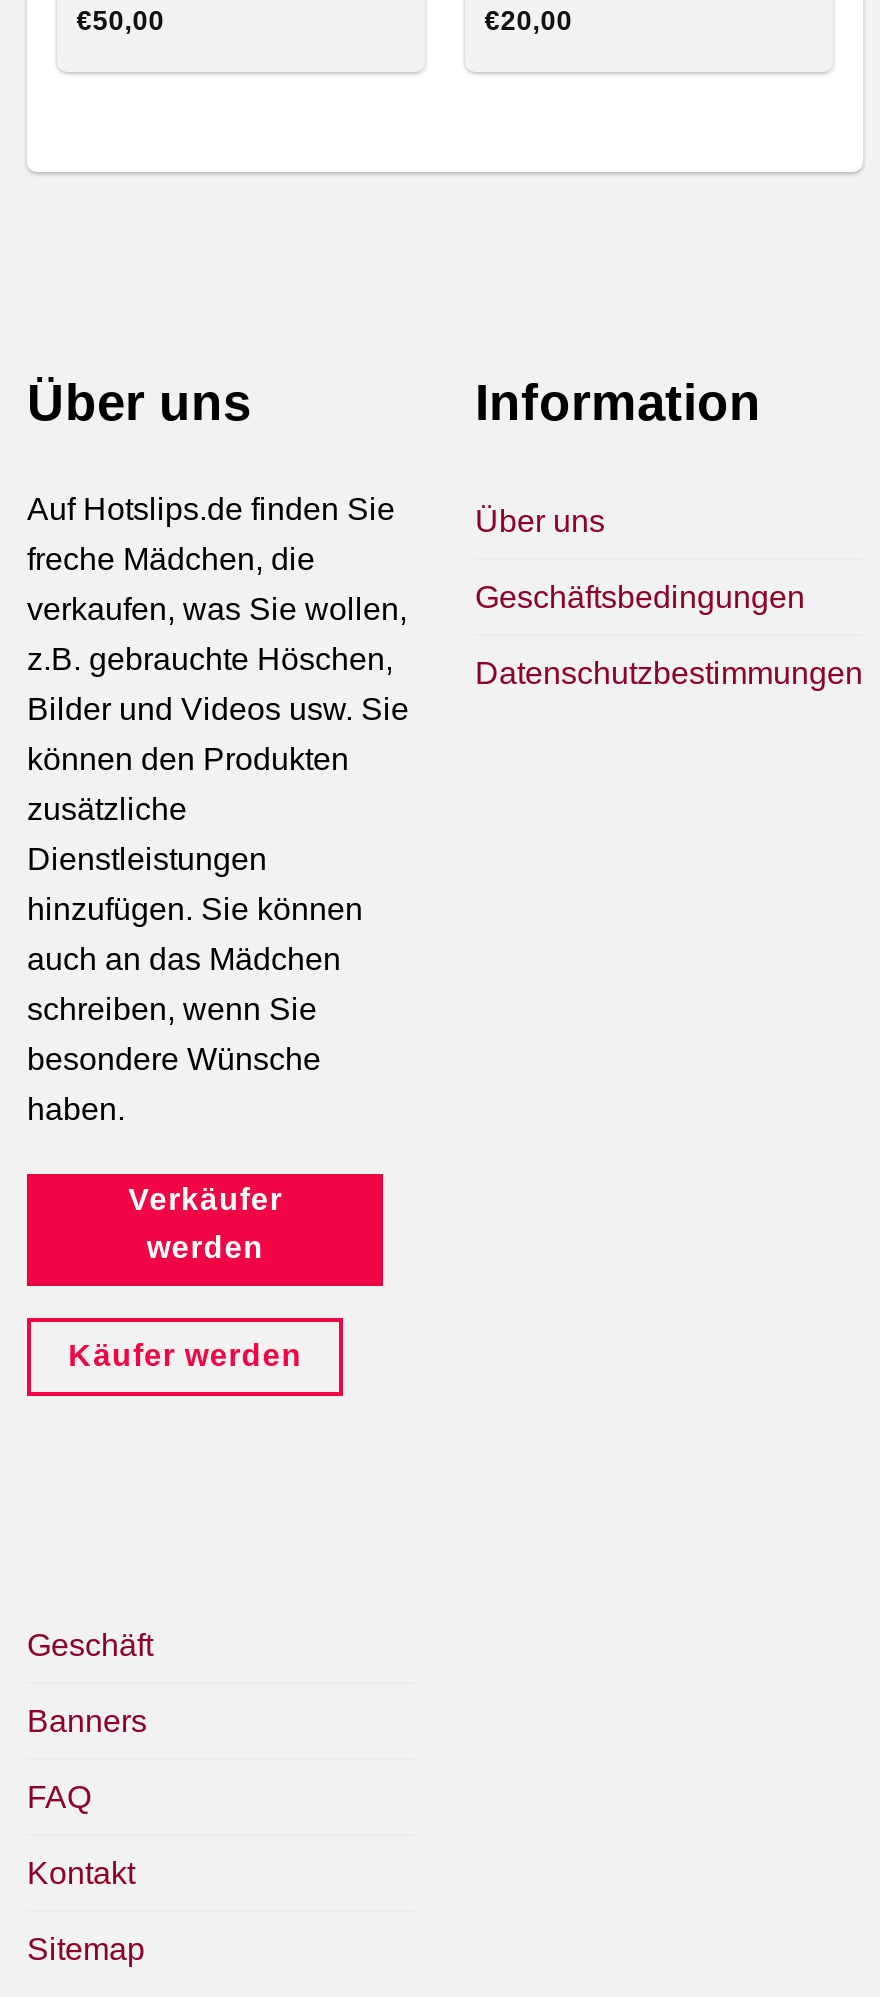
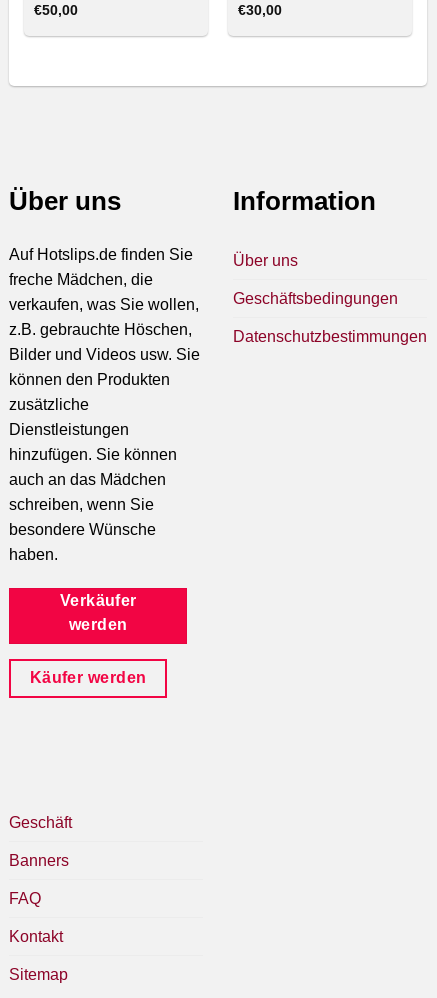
[485,7,573,37] €20,00 -> [238,3,282,18] €30,00

